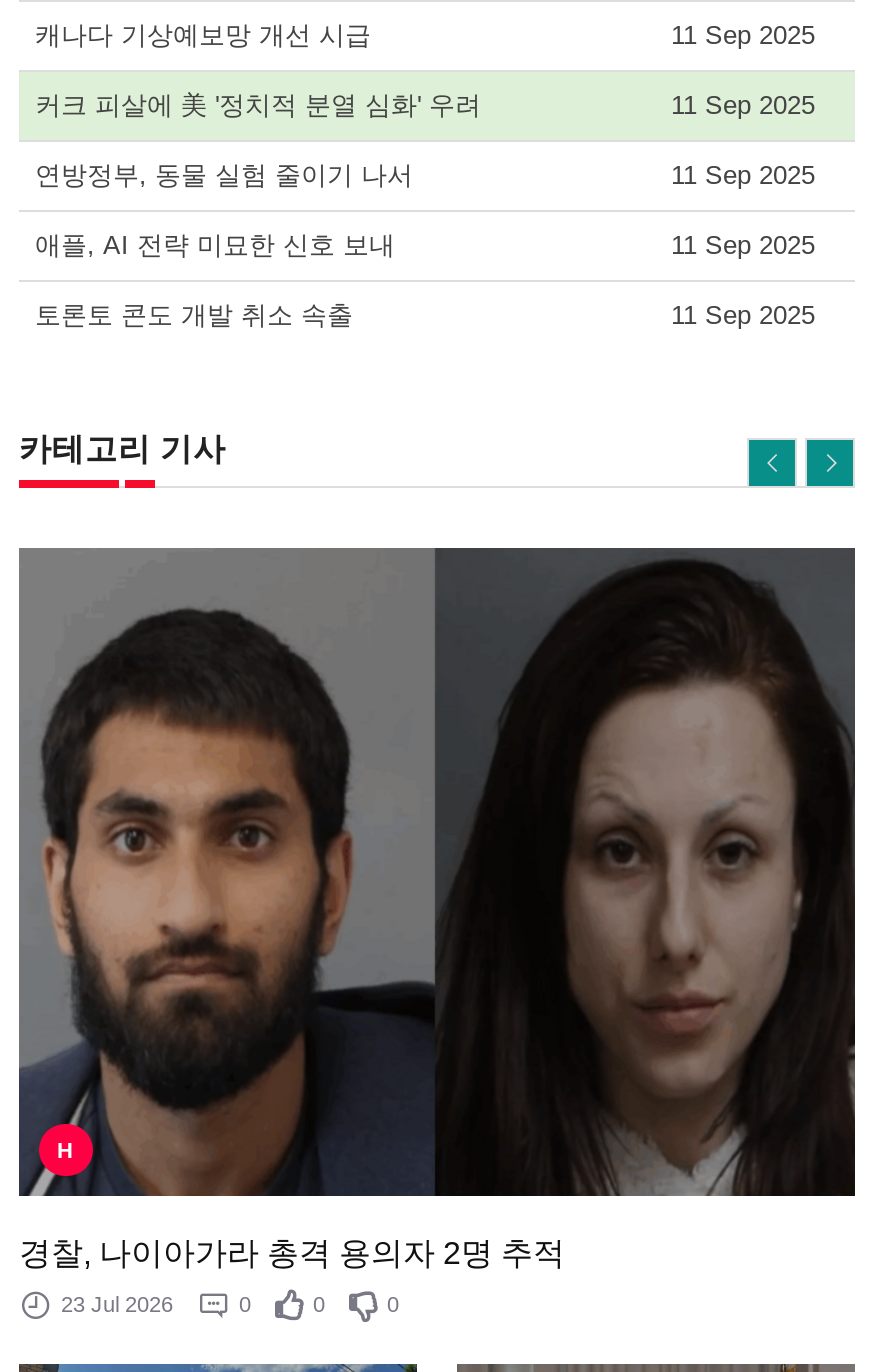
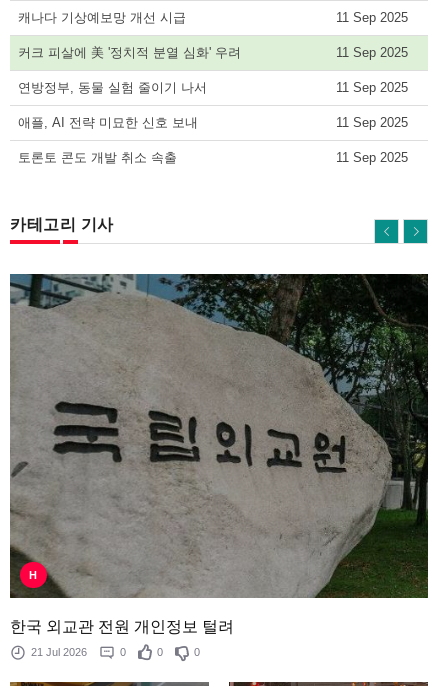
[19,548,855,1271] [image] | 경찰, 나이아가라 총격 용의자 2명 추적 -> [10,273,428,635] [image] | 한국 외교관 전원 개인정보 털려
[55,1293,399,1317] 23 Jul 2026 0 0 0 -> [28,646,200,658] 21 Jul 2026 0 0 0

